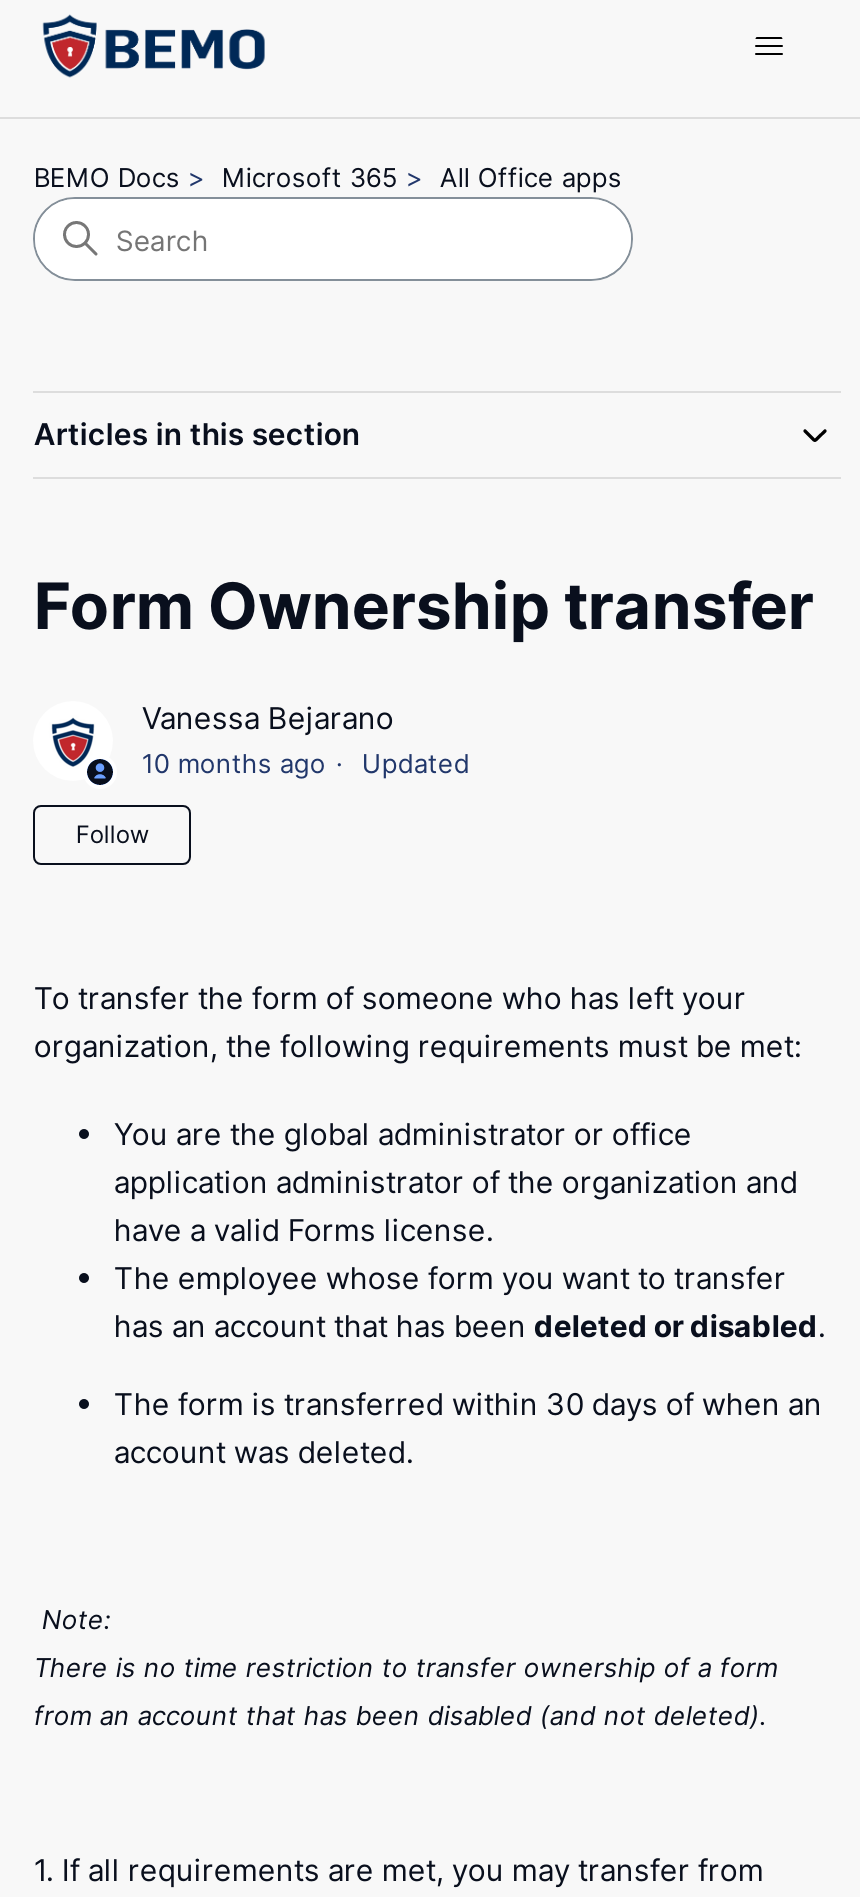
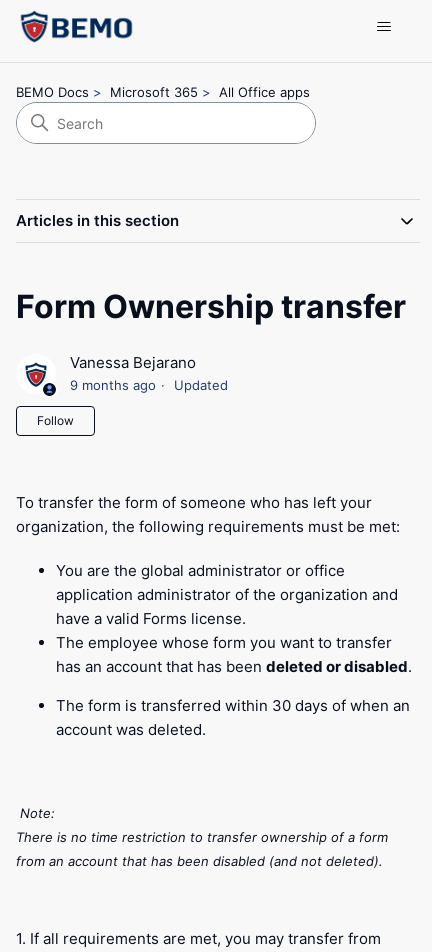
[142,748,470,780] 10 months ago Updated -> [70,377,228,393] 9 months ago Updated

